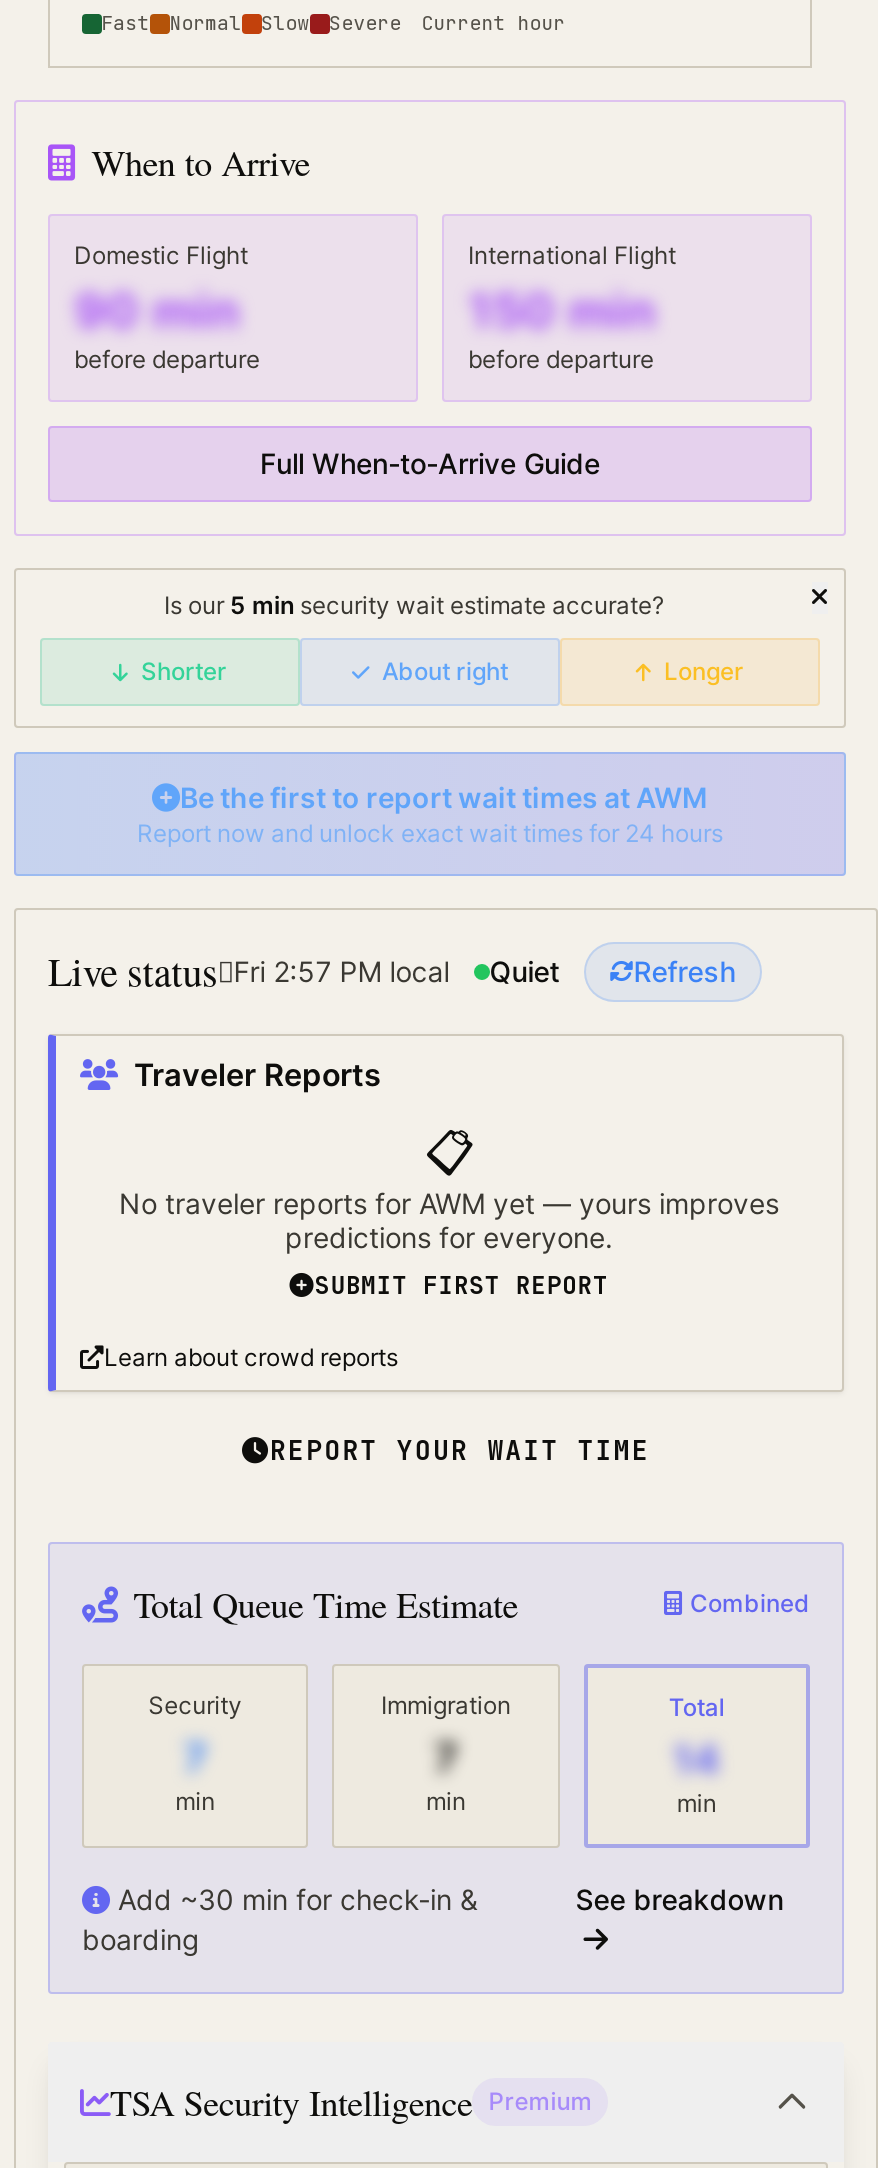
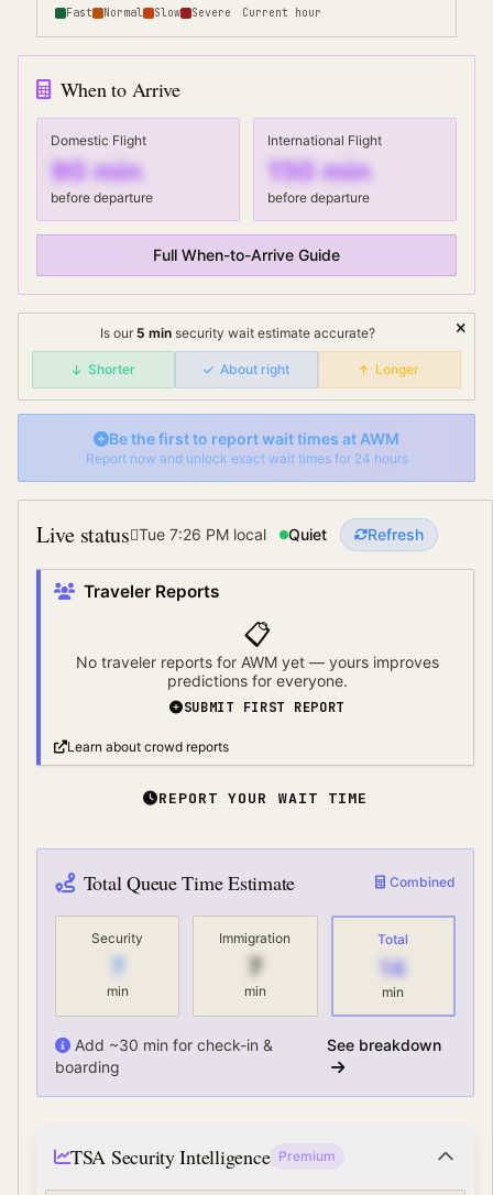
[48,944,449,998] Live status Fri 2:57 PM local -> [36,519,266,549] Live status Tue 7:26 PM local

